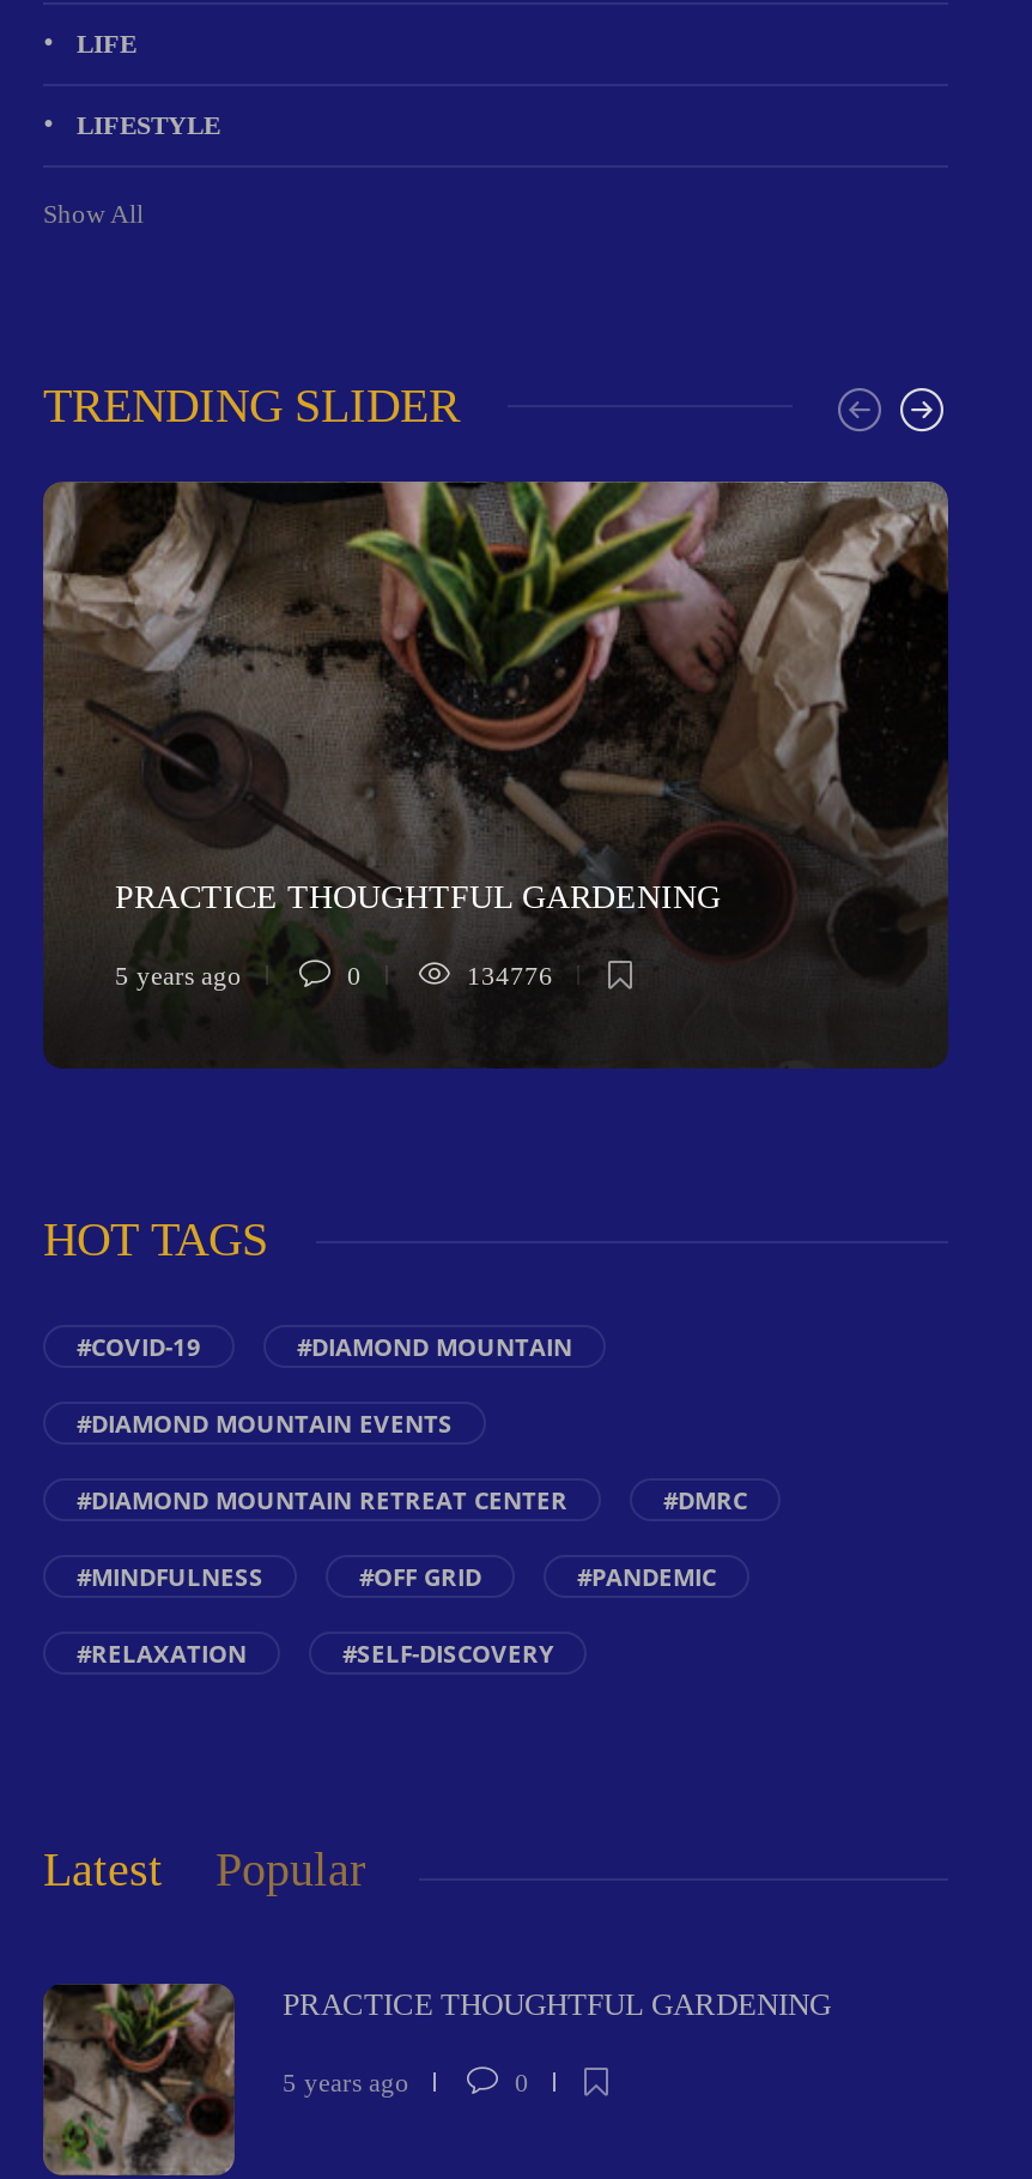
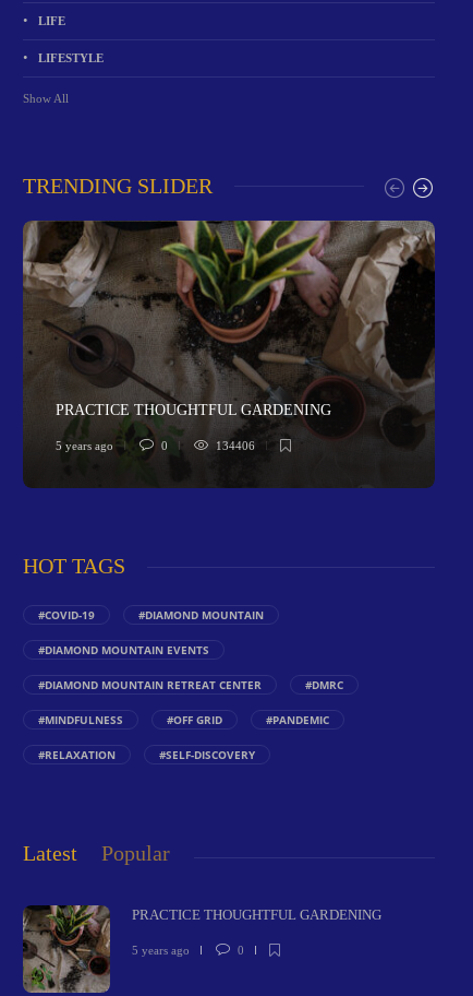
[460,961,553,990] 134776 -> [213,439,255,452] 134406

